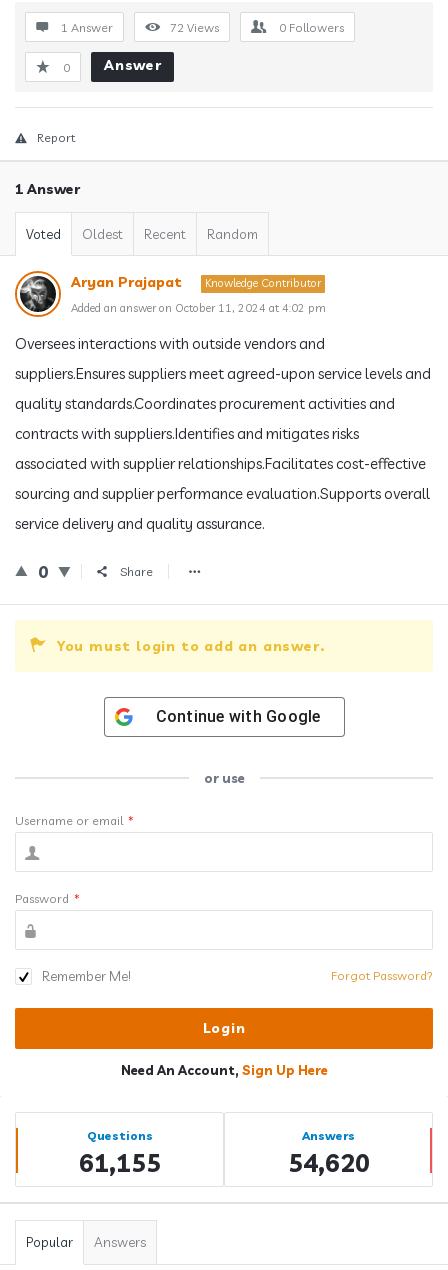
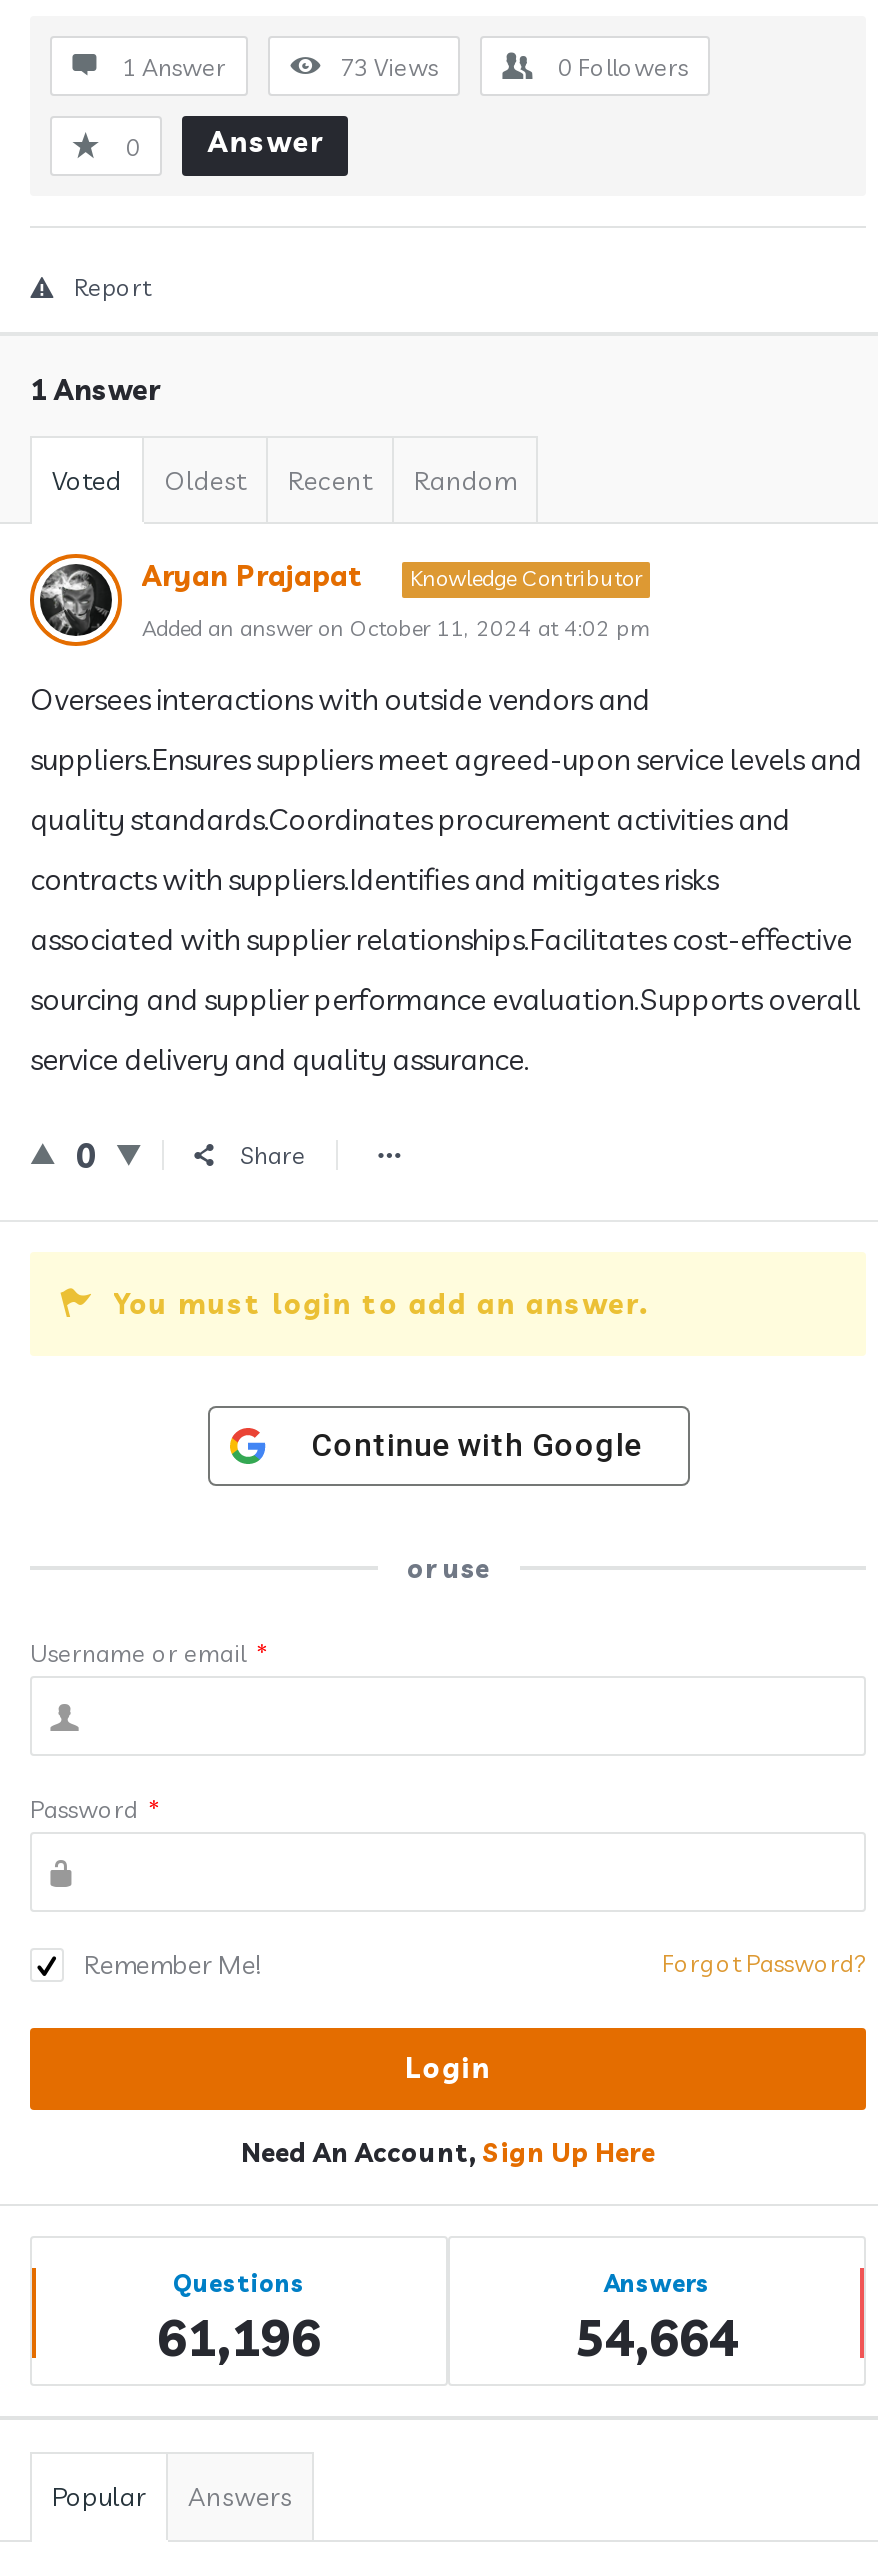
[170,20,219,35] 72 Views -> [340,52,438,82] 73 Views
[78,1147,160,1178] 61,155 -> [157,2306,321,2368] 61,196
[287,1147,369,1178] 54,620 -> [575,2306,739,2368] 54,664

